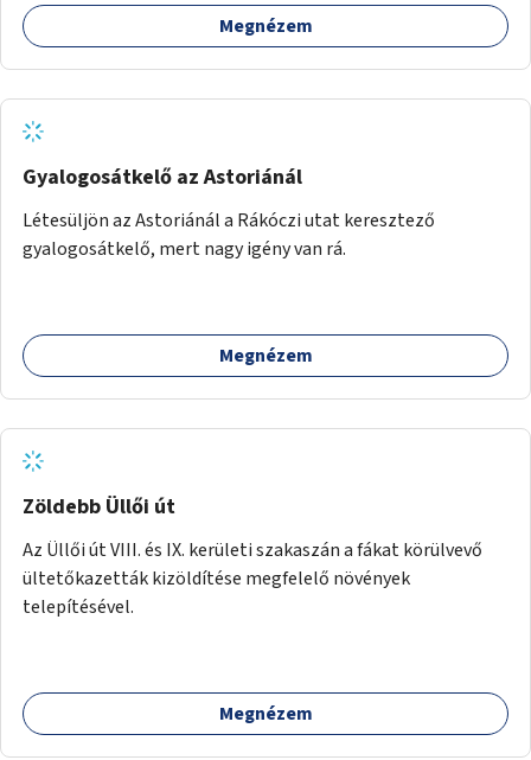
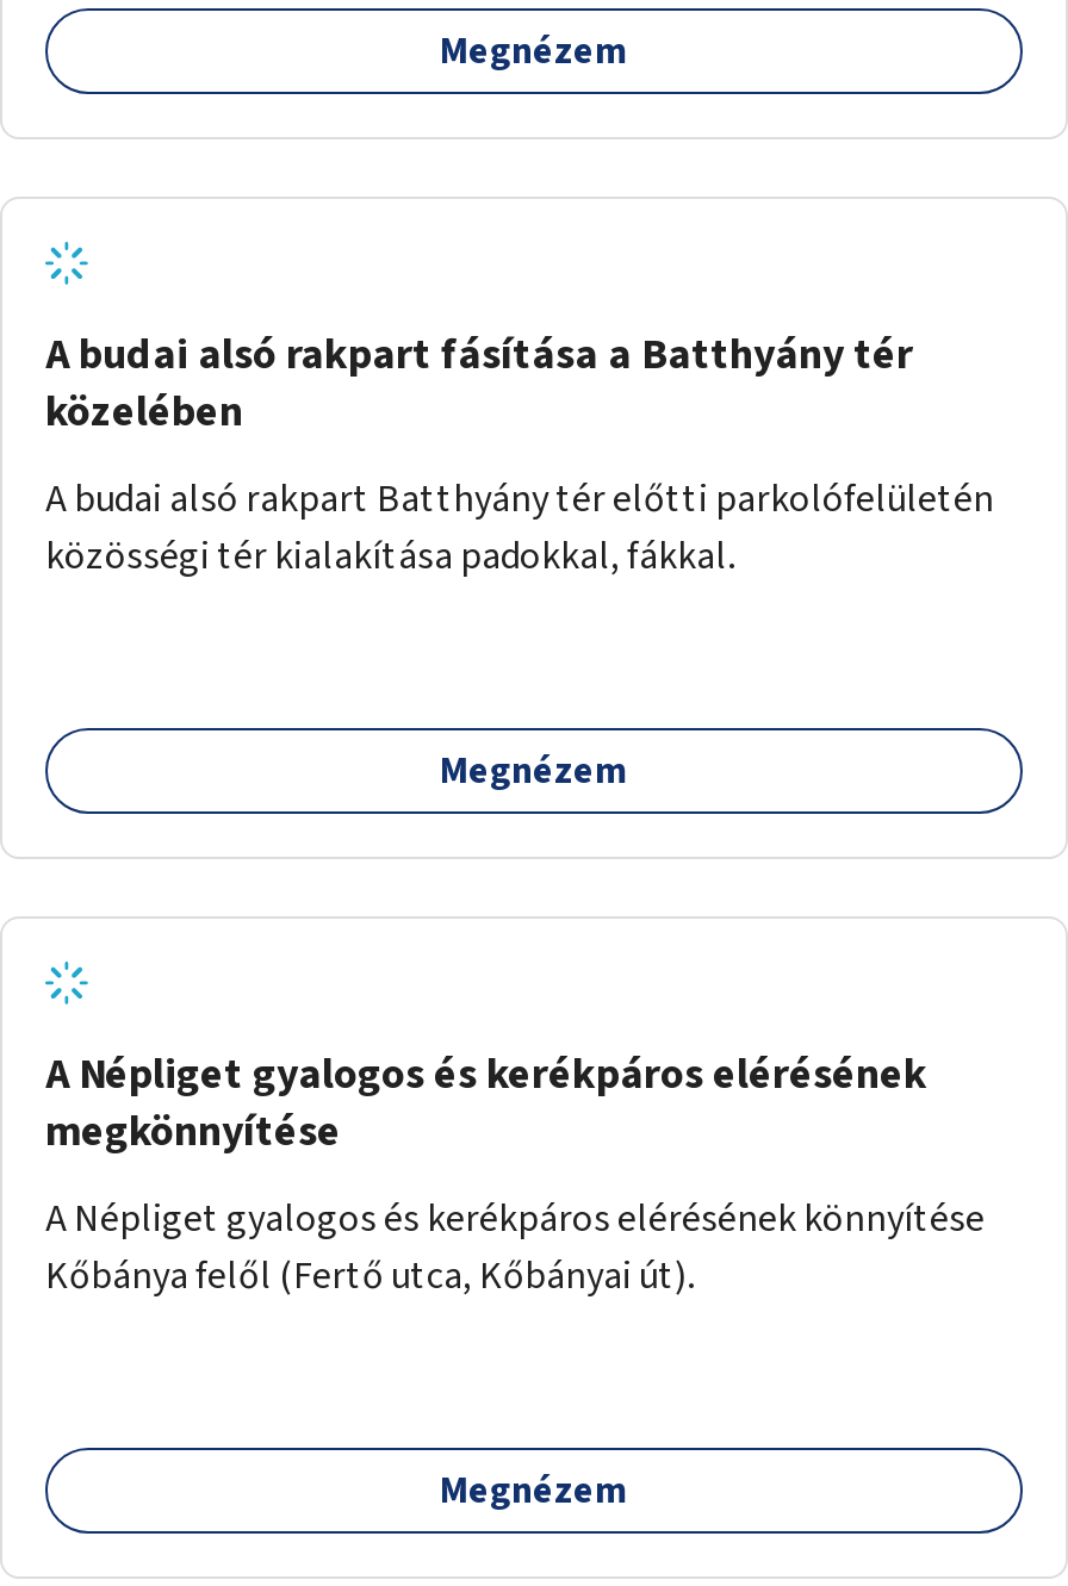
[23,162,302,192] Gyalogosátkelő az Astoriánál -> [45,325,913,442] A budai alsó rakpart fásítása a Batthyány tér | közelében
[23,207,435,262] Létesüljön az Astoriánál a Rákóczi utat keresztező | gyalogosátkelő, mert nagy igény van rá. -> [45,473,994,582] A budai alsó rakpart Batthyány tér előtti parkolófelületén | közösségi tér kialakítása padokkal, fákkal.
[23,492,175,521] Zöldebb Üllői út -> [45,1045,927,1161] A Népliget gyalogos és kerékpáros elérésének | megkönnyítése
[23,537,482,620] Az Üllői út VIII. és IX. kerületi szakaszán a fákat körülvevő | ültetőkazetták kizöldítése megfelelő növények | telepítésével. -> [45,1192,985,1302] A Népliget gyalogos és kerékpáros elérésének könnyítése | Kőbánya felől (Fertő utca, Kőbányai út).

